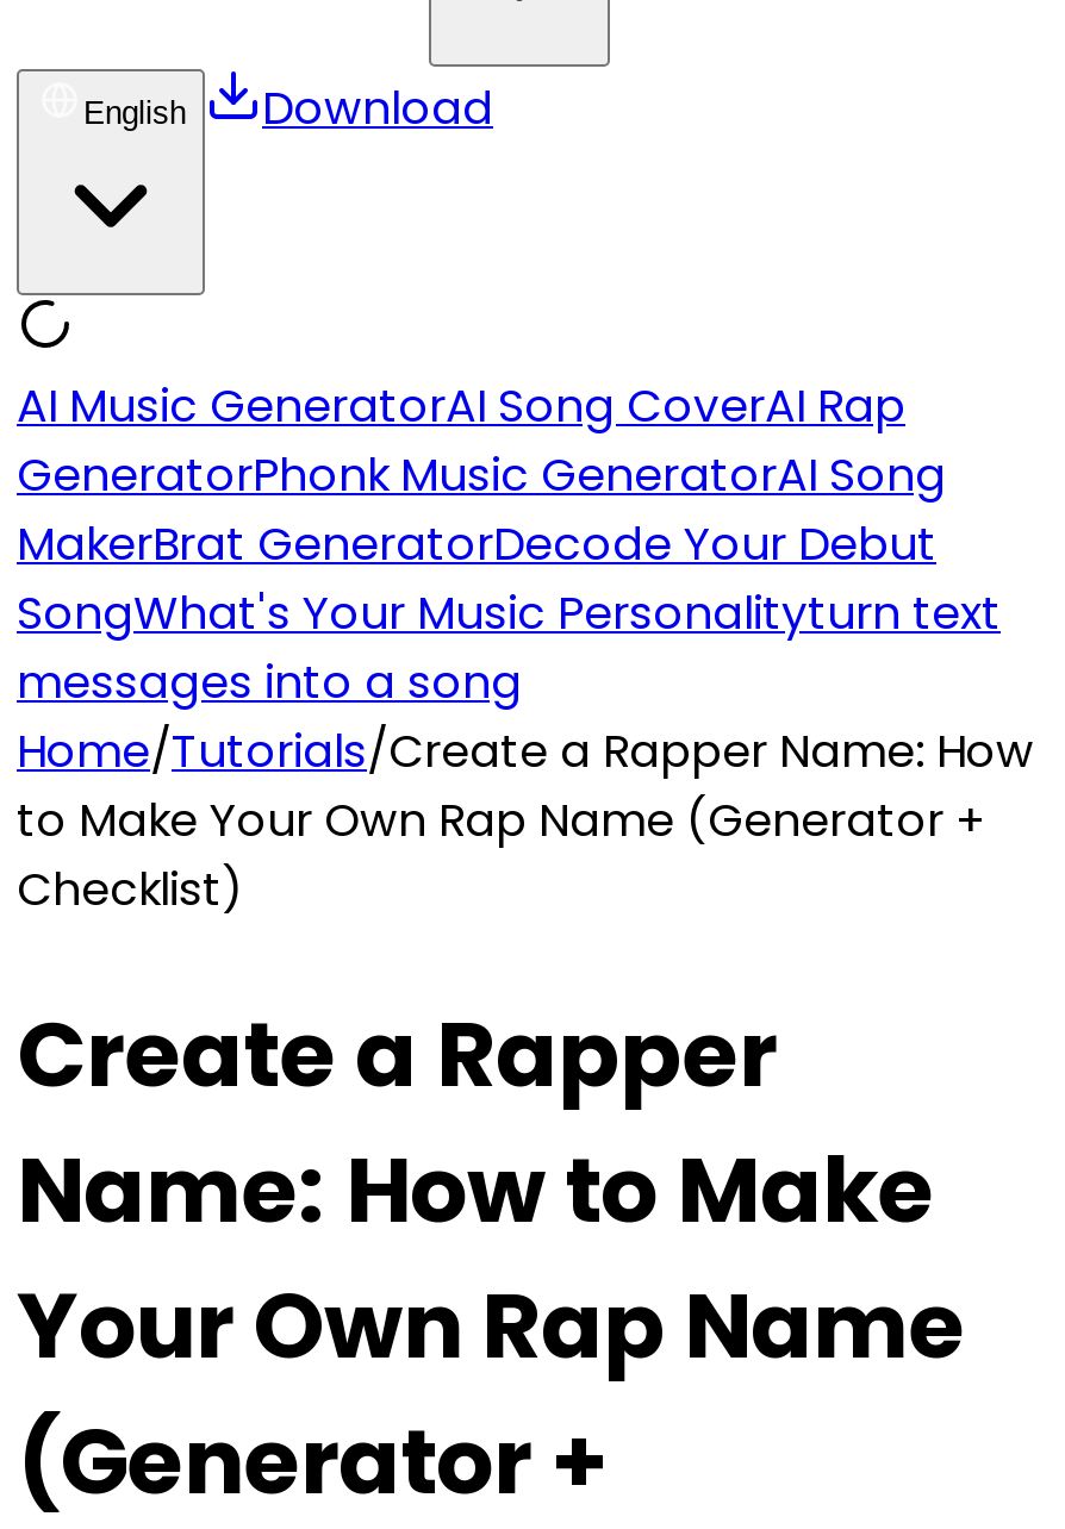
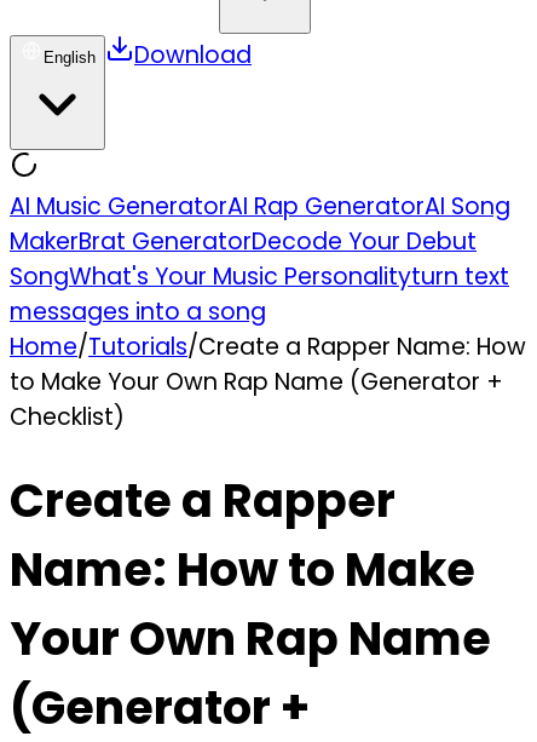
[17,374,946,507] AI Music GeneratorAI Song CoverAI Rap | GeneratorPhonk Music GeneratorAI Song -> [10,190,510,223] AI Music GeneratorAI Rap GeneratorAI Song

